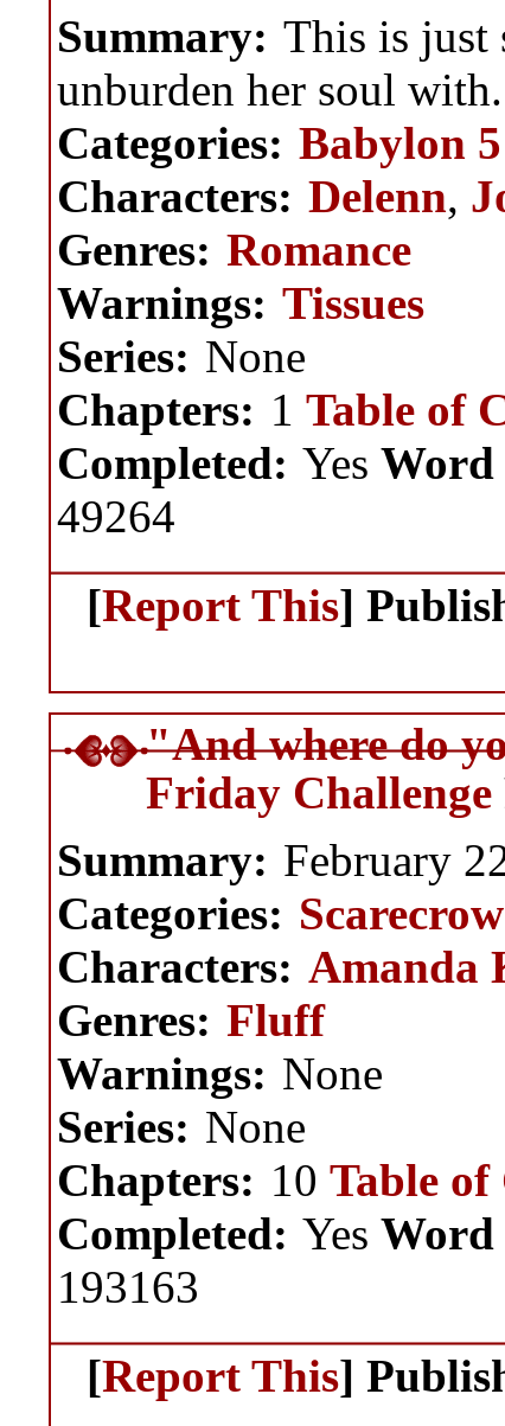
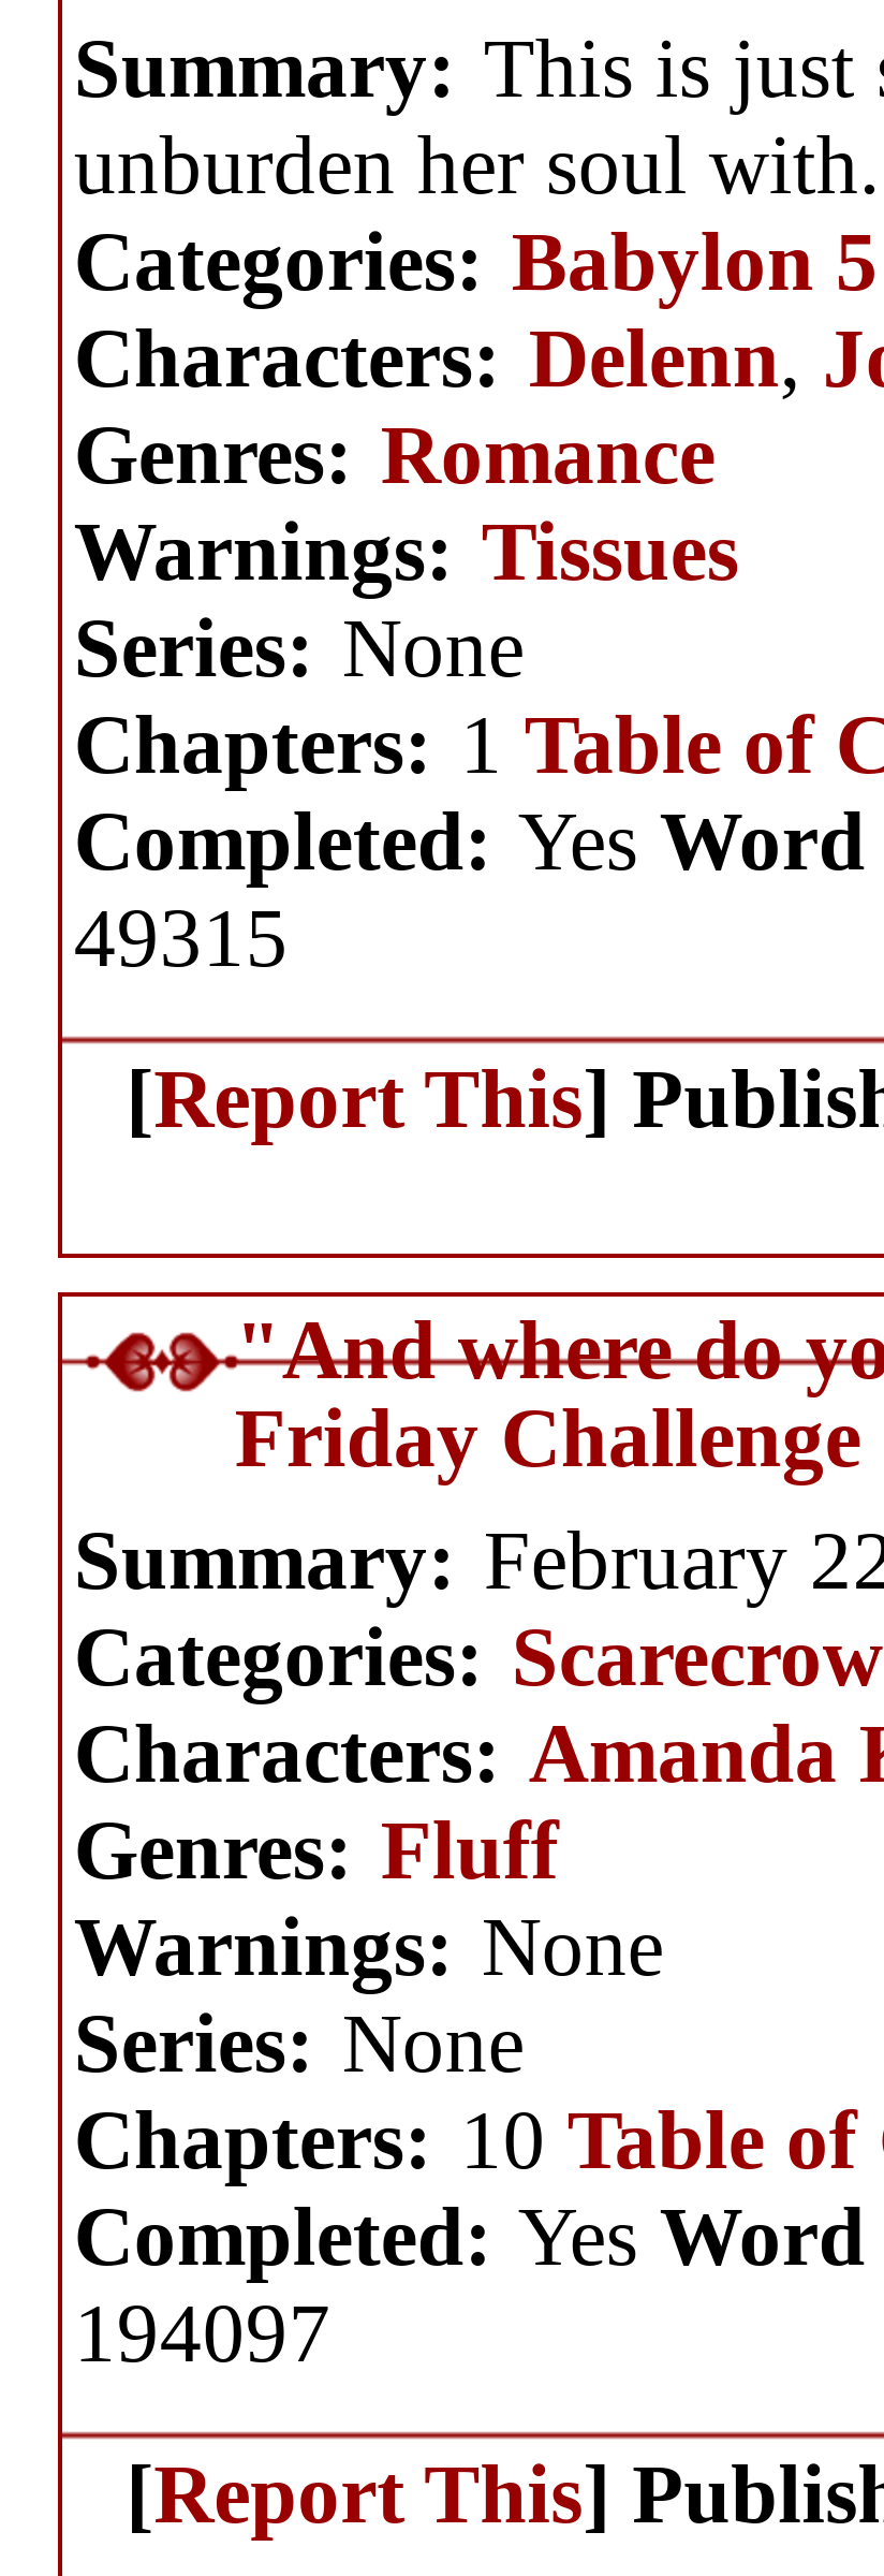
[57,491,176,542] 49264 -> [74,891,288,983] 49315
[57,1261,200,1312] 193163 -> [74,2286,331,2379] 194097

